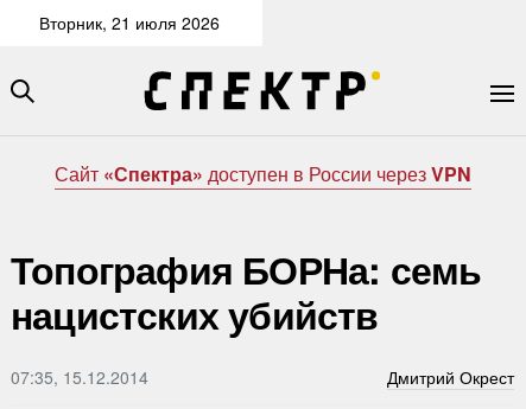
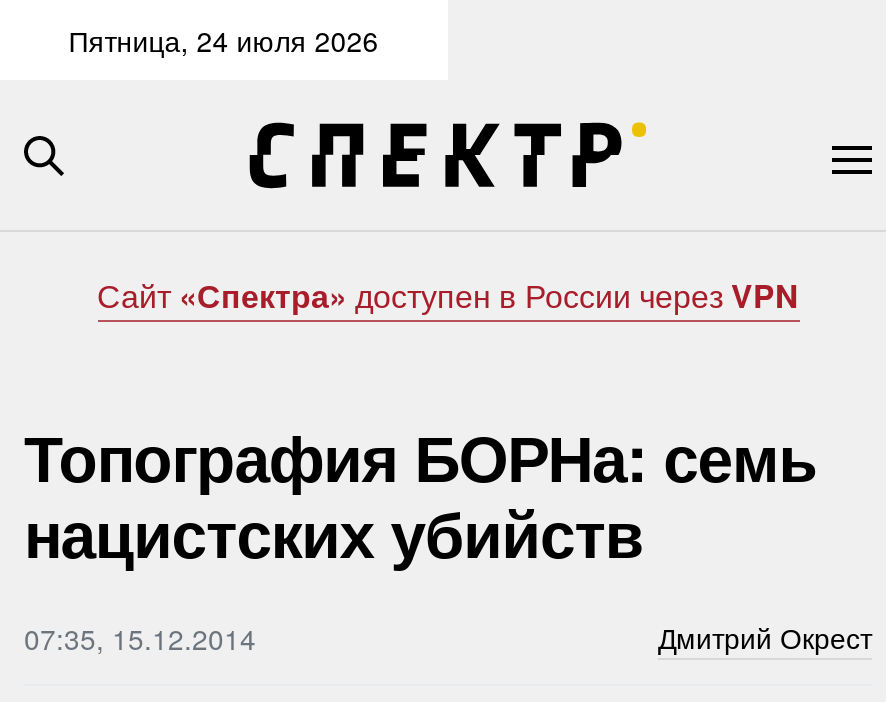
[39,11,219,34] Вторник, 21 июля 2026 -> [68,20,378,60] Пятница, 24 июля 2026

